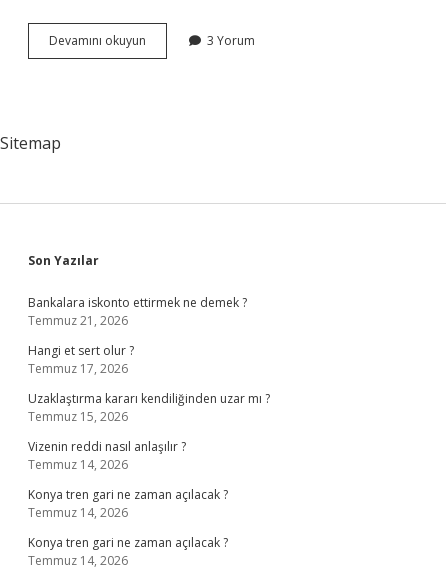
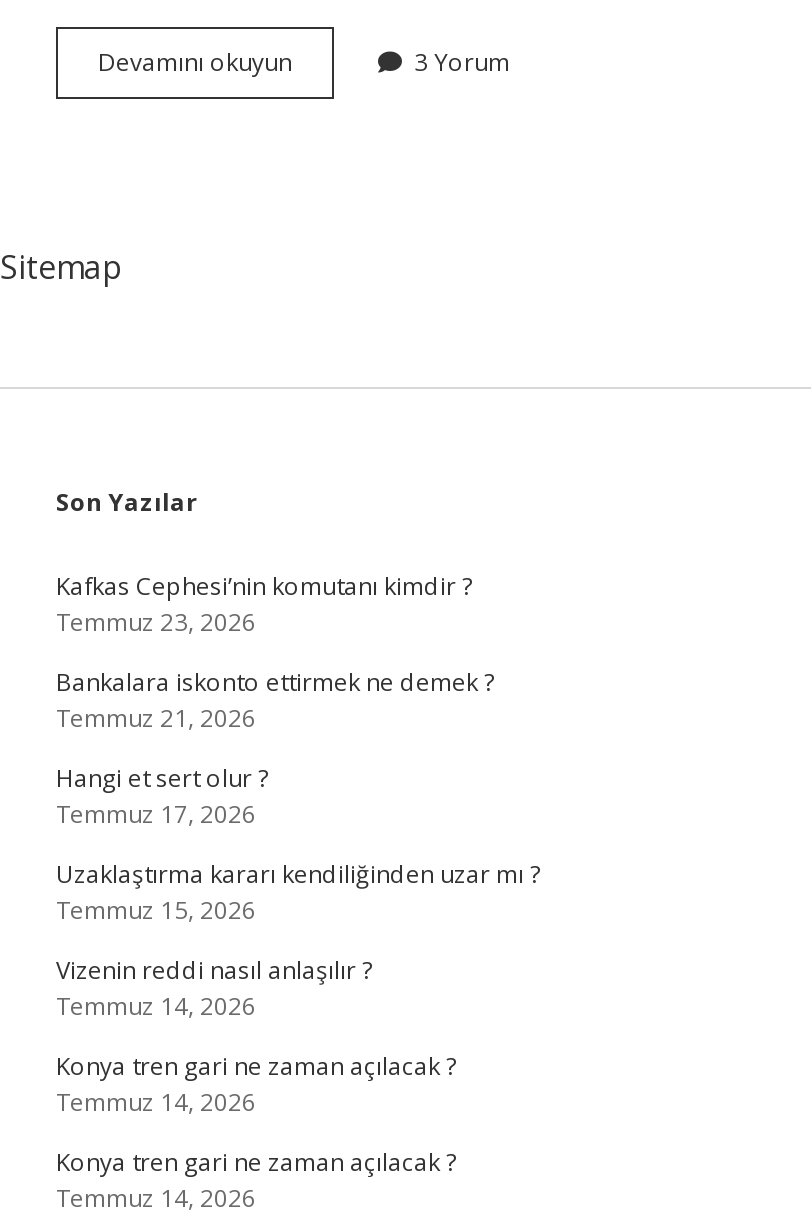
none -> [56,569,472,639] Kafkas Cephesi’nin komutanı kimdir ? | Temmuz 23, 2026

